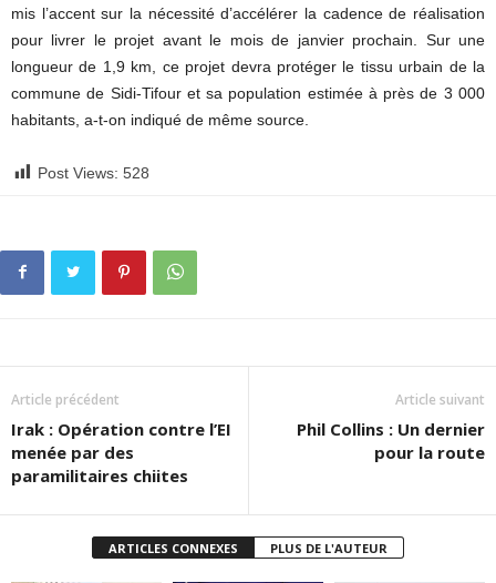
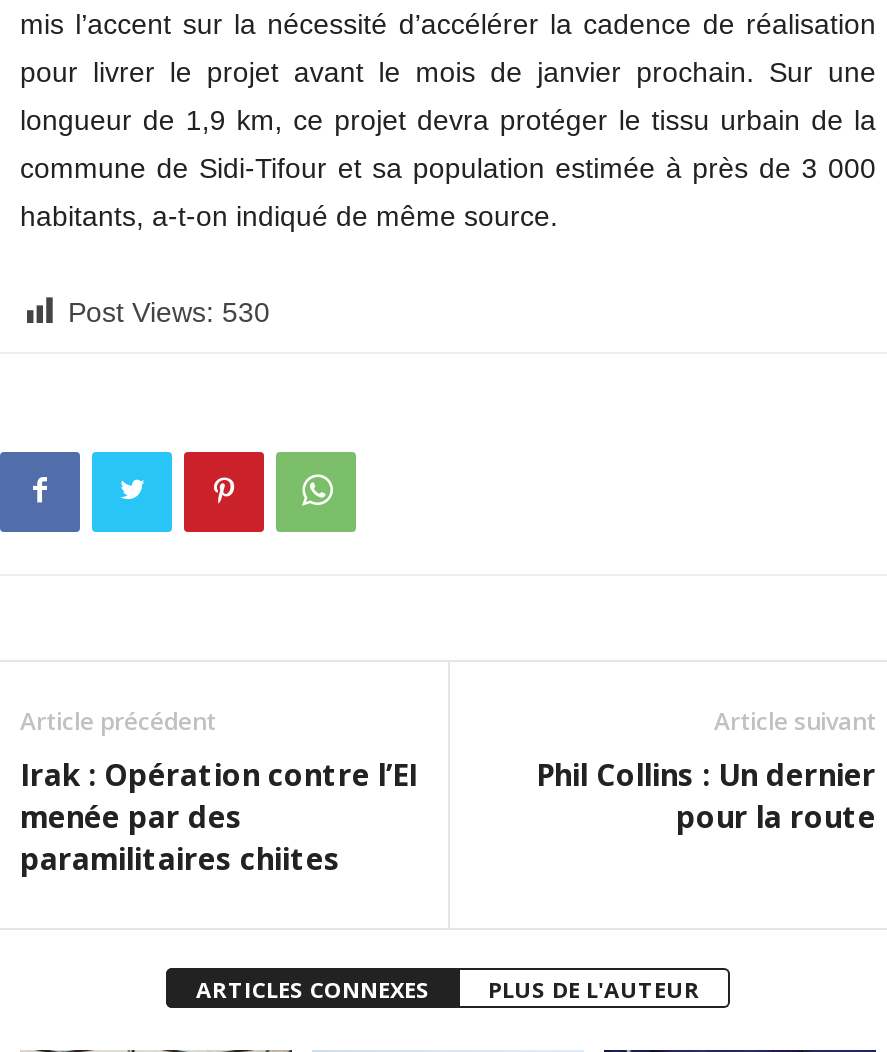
[38,164,149,182] Post Views: 528 -> [68,296,270,328] Post Views: 530

